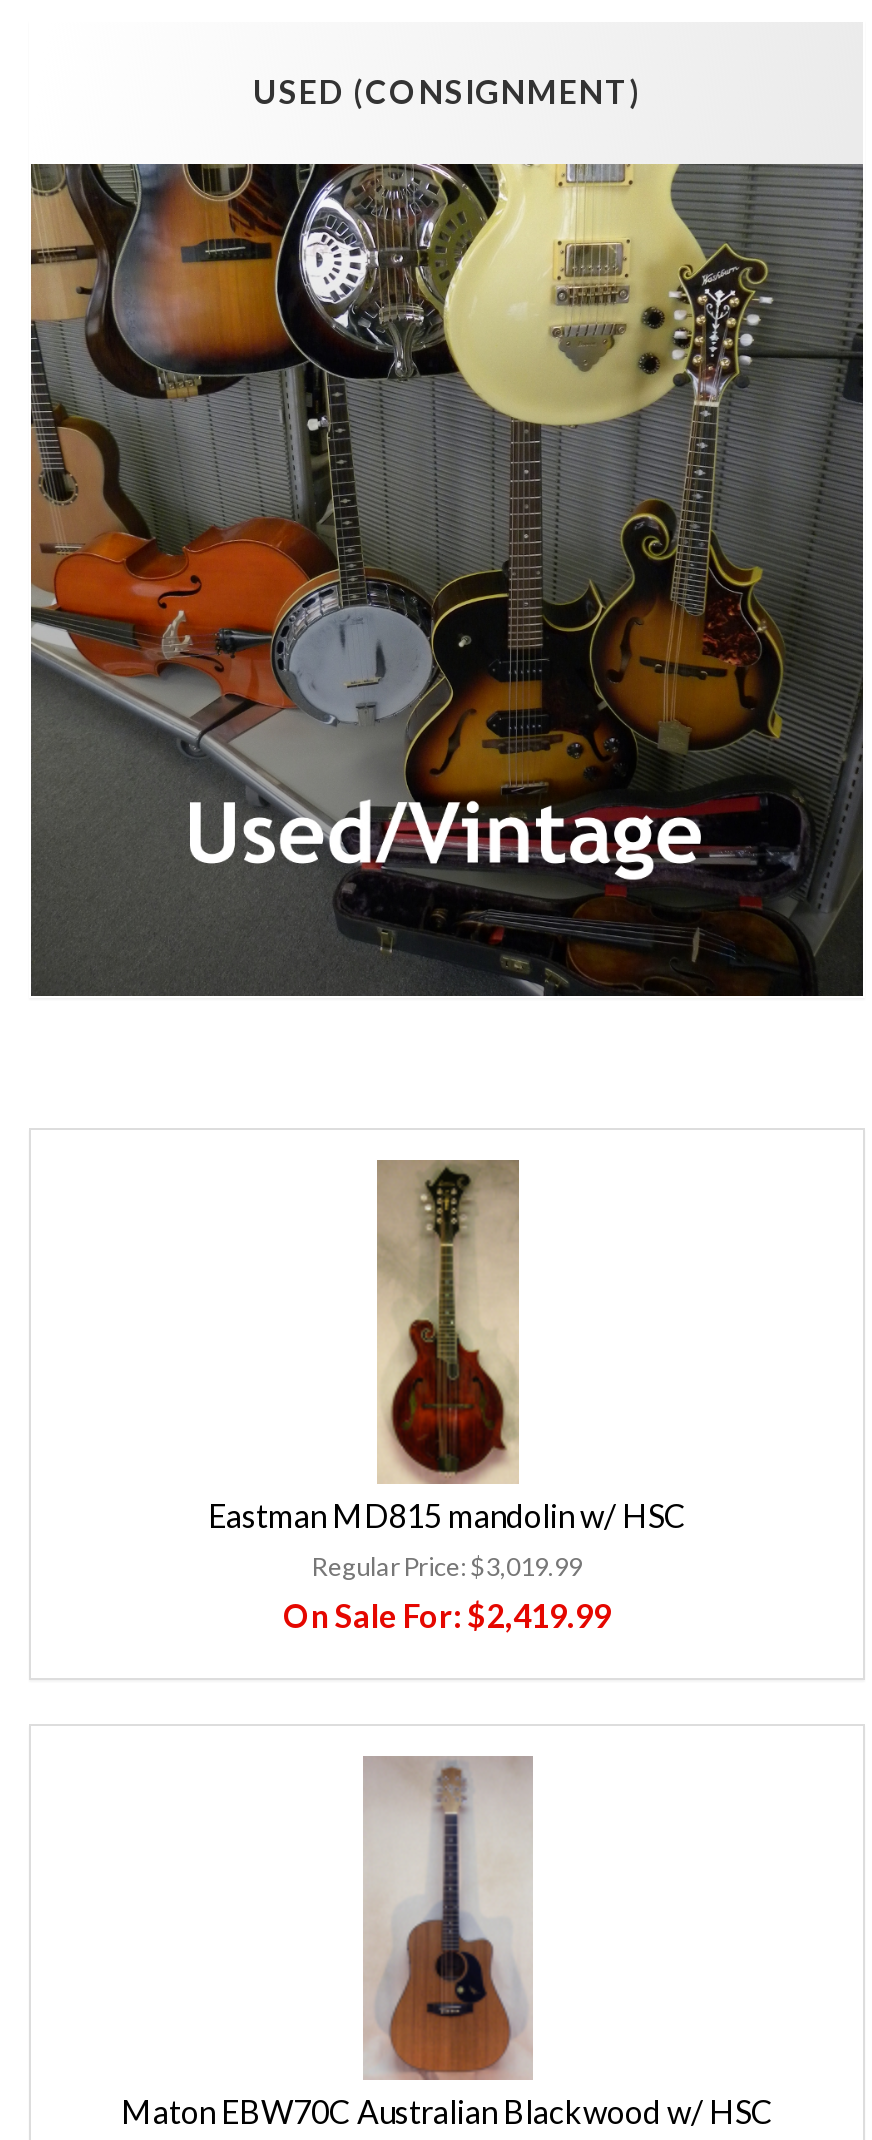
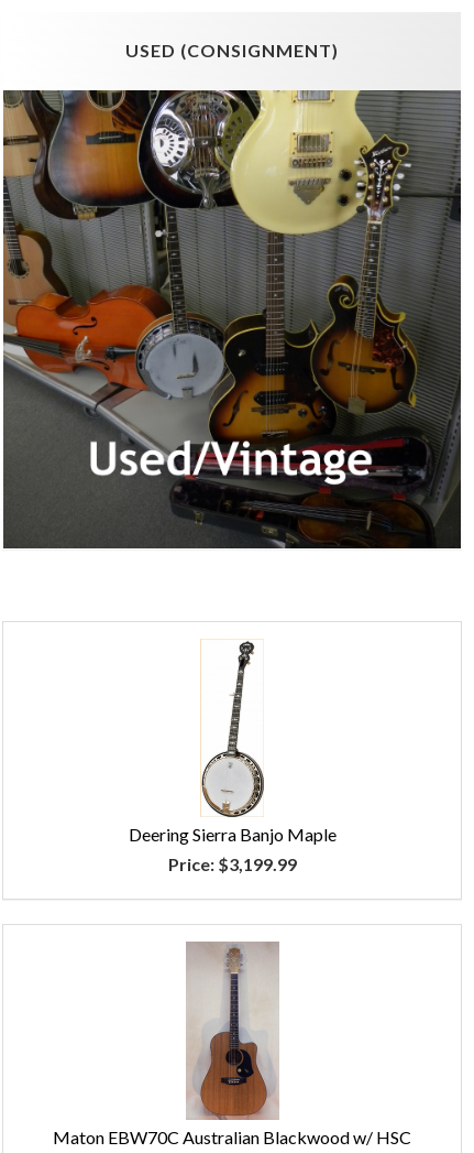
[208,1158,686,1634] [image] | Eastman MD815 mandolin w/ HSC | Regular Price: $3,019.99 | On Sale For: $2,419.99 -> [128,639,336,874] [image] | Deering Sierra Banjo Maple | Price: $3,199.99

